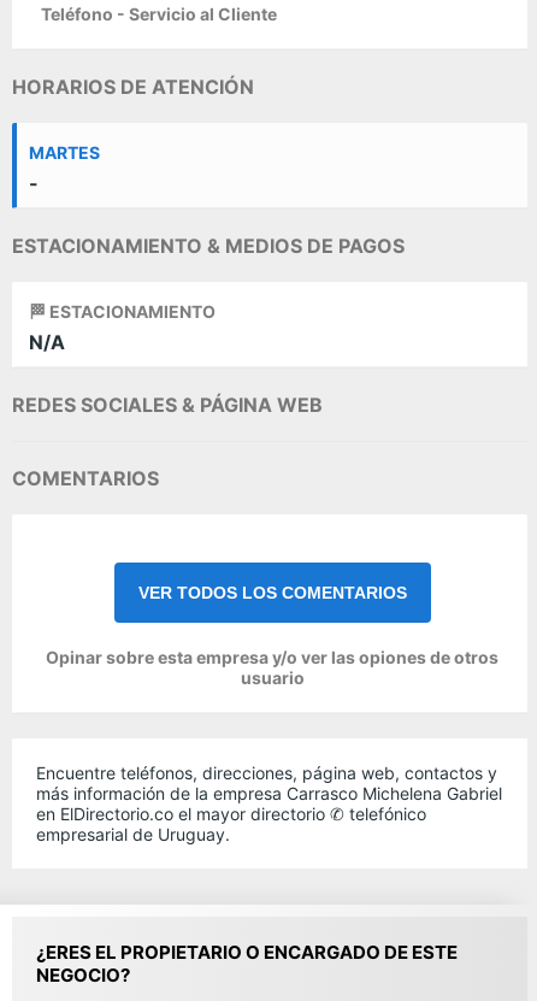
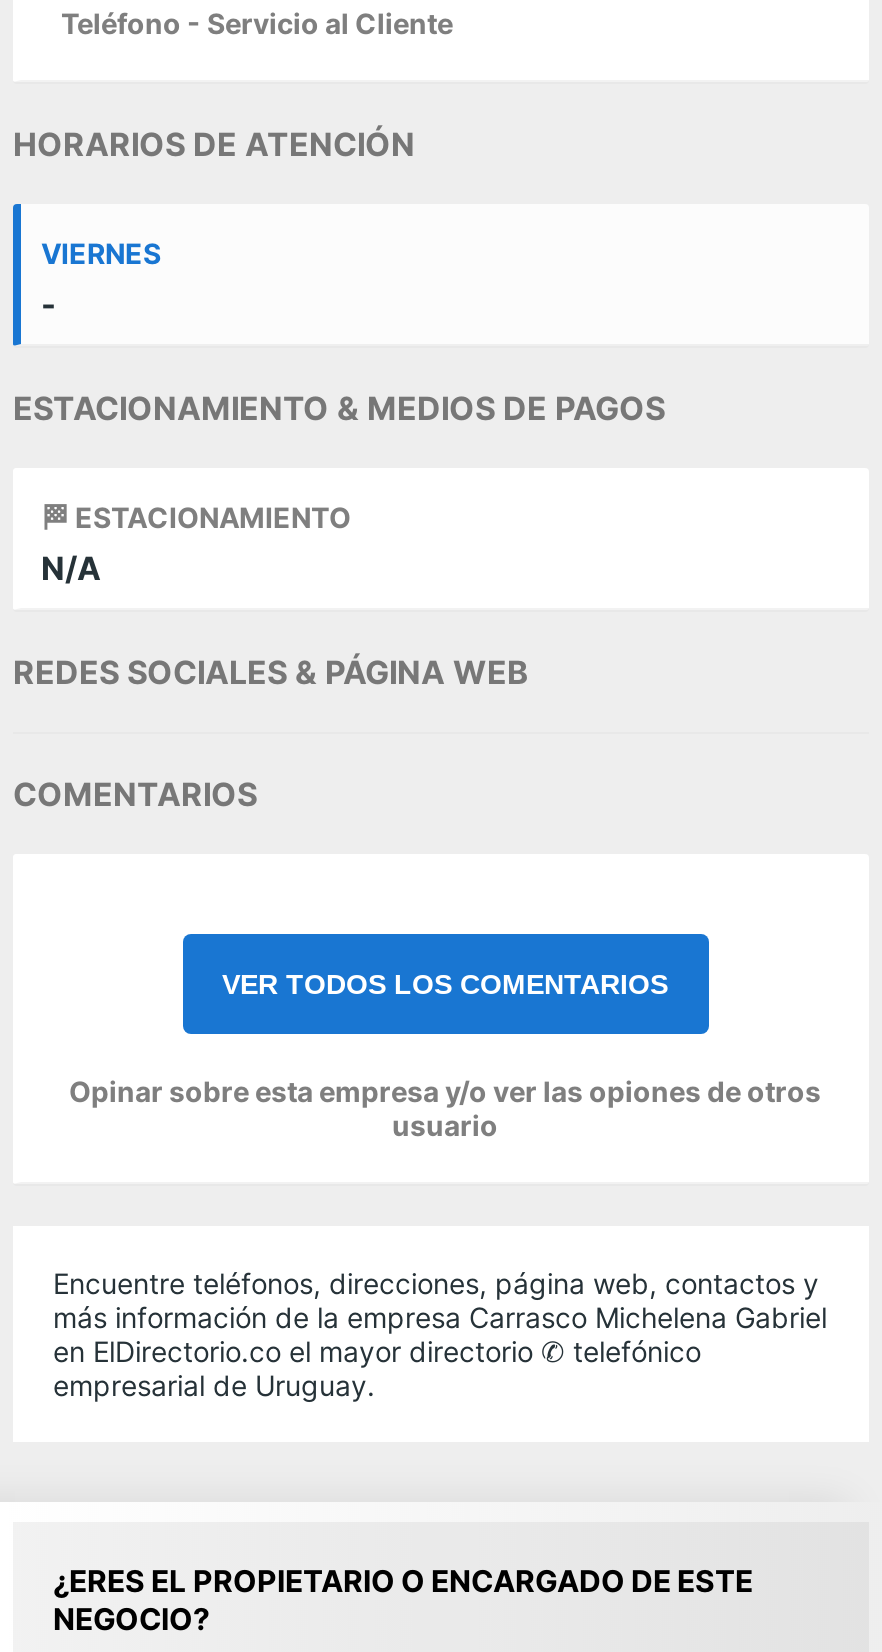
[29,142,100,163] MARTES -> [41,236,161,270] VIERNES

